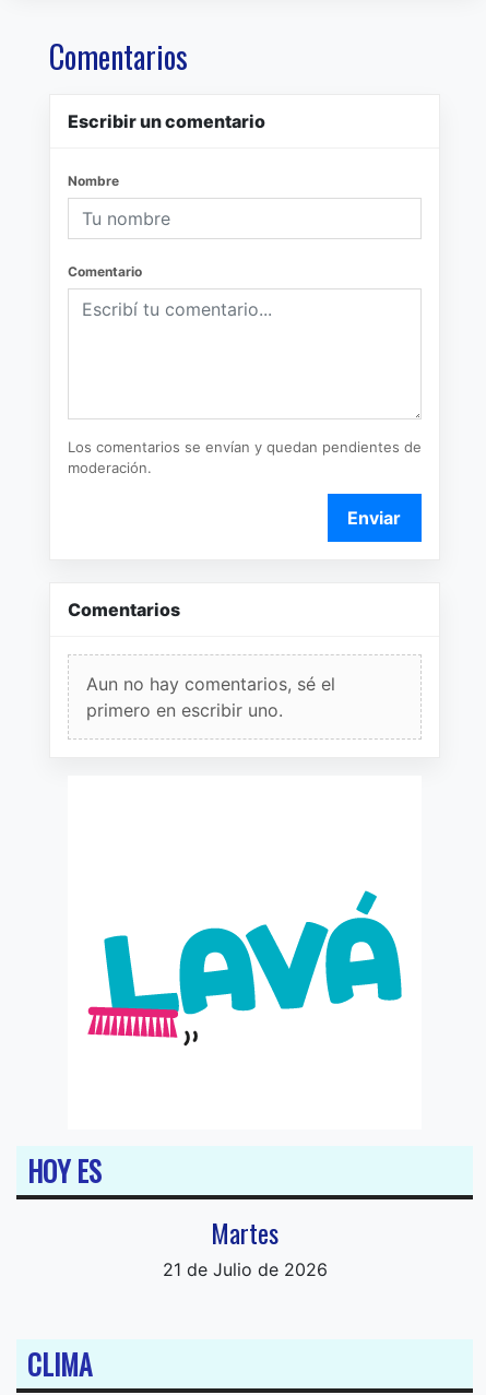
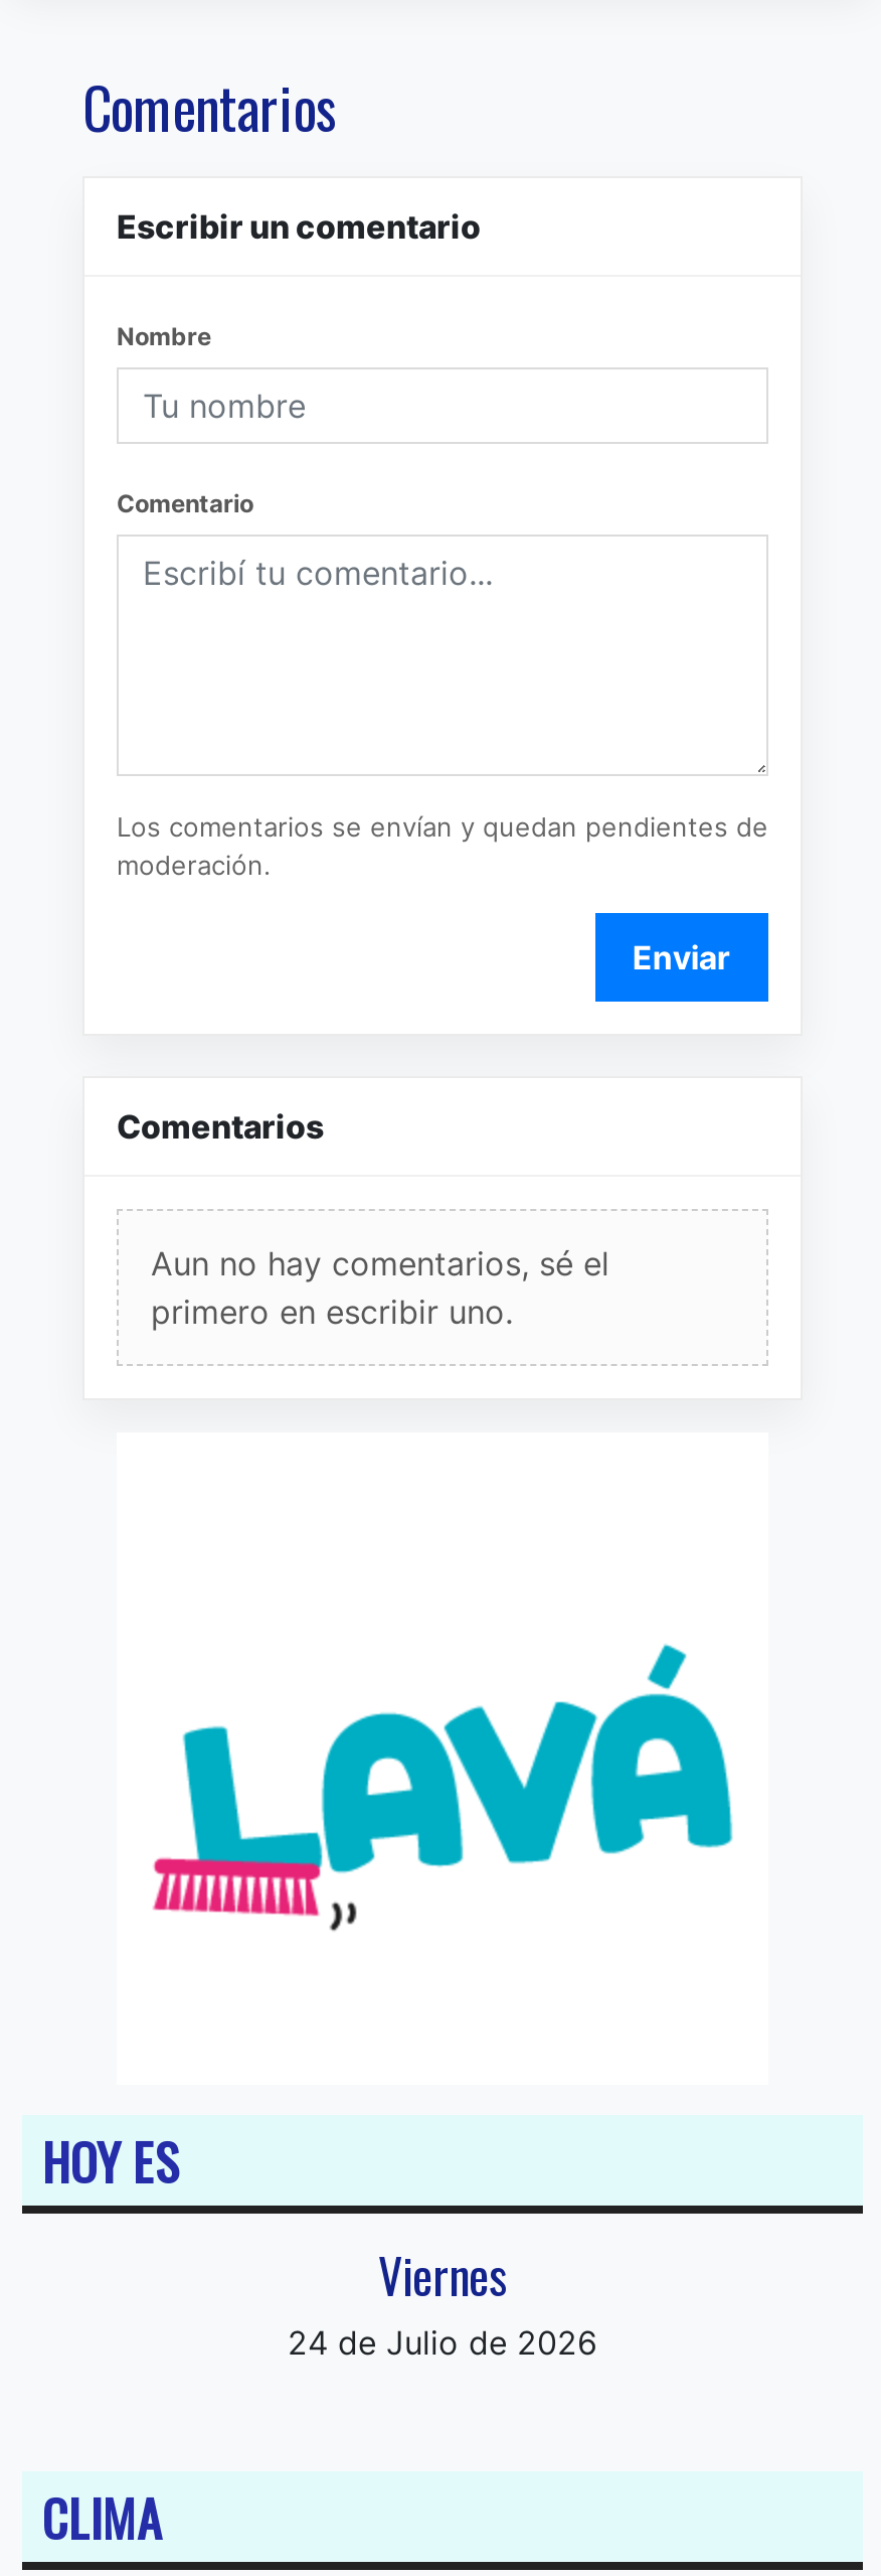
[162,1212,327,1280] Martes | 21 de Julio de 2026 -> [288,2237,597,2362] Viernes | 24 de Julio de 2026

